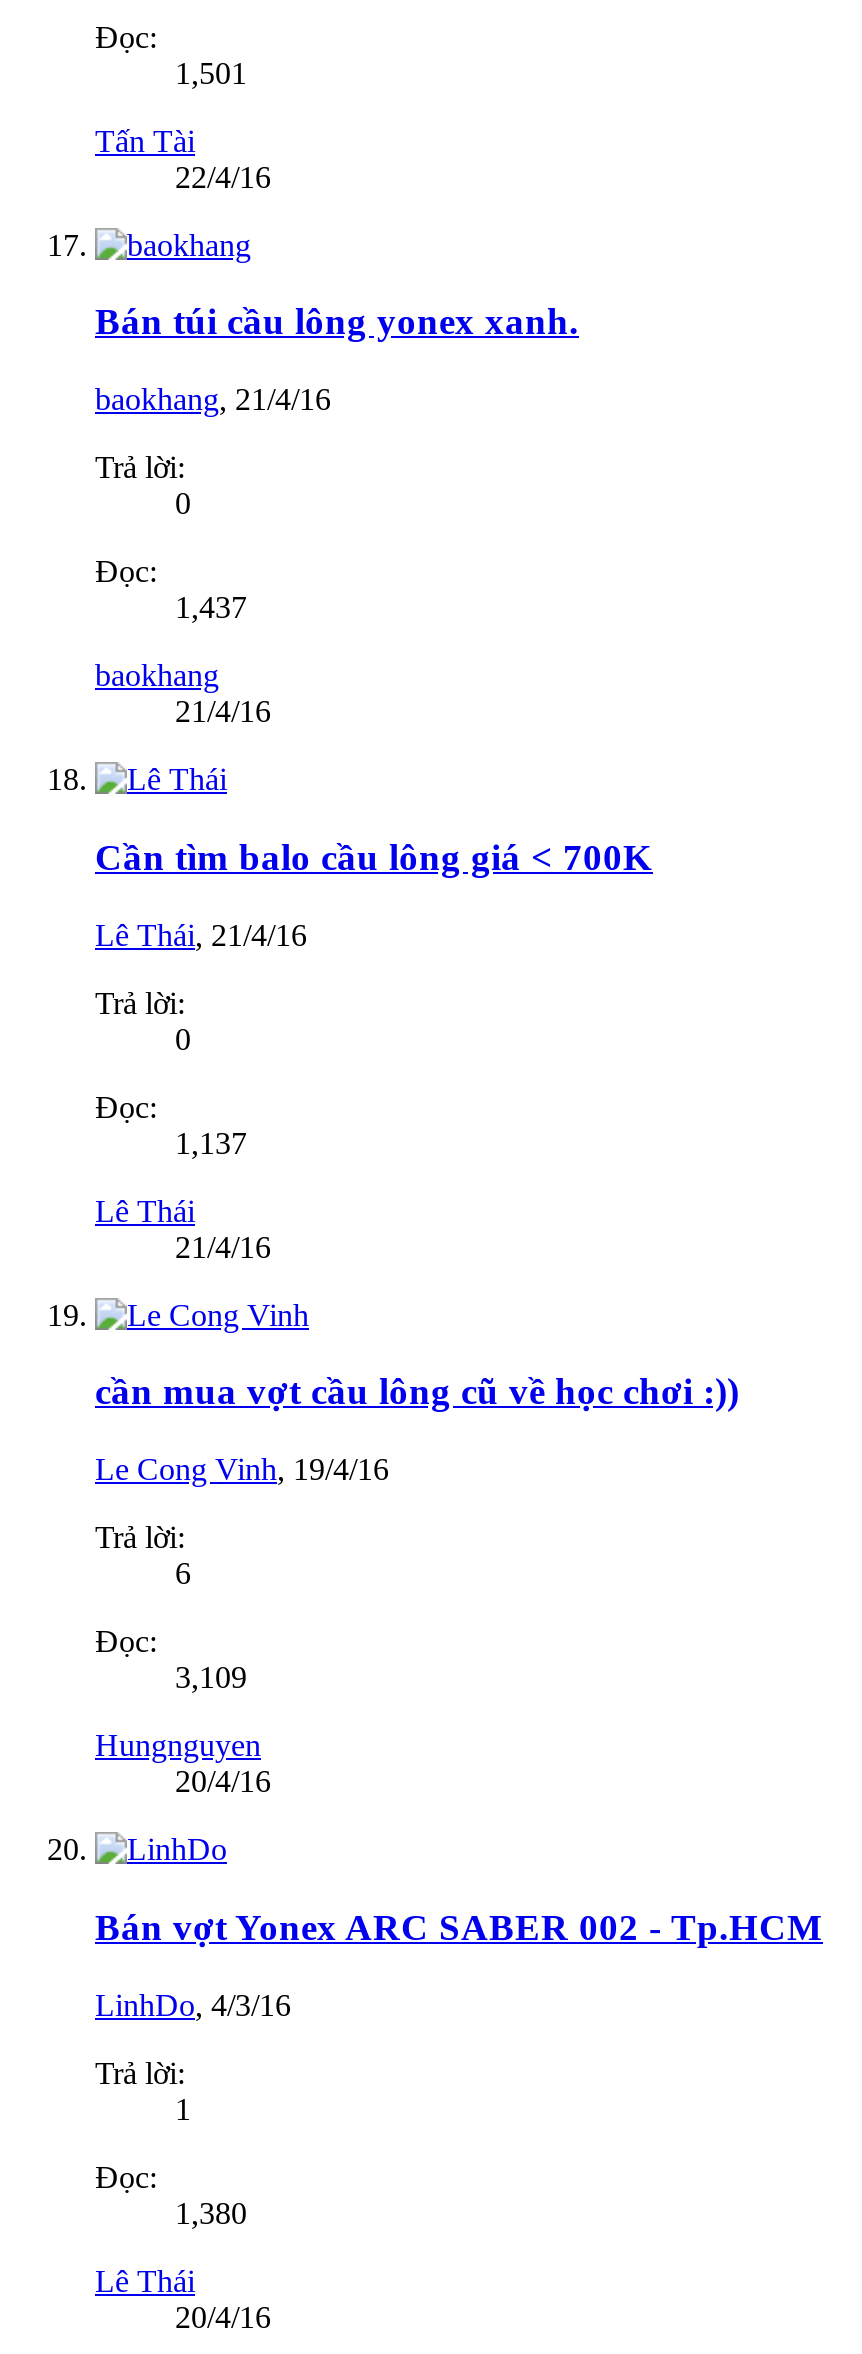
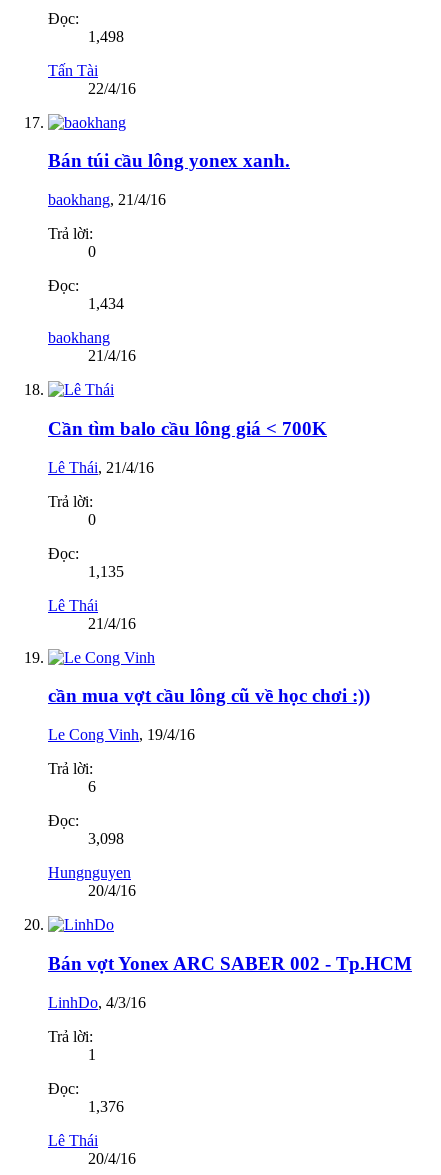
[175,56,247,90] 1,501 -> [88,28,124,45] 1,498
[175,590,247,624] 1,437 -> [88,295,124,312] 1,434
[175,1125,247,1159] 1,137 -> [88,563,124,580] 1,135
[175,1660,247,1694] 3,109 -> [88,830,124,847] 3,098
[175,2195,247,2229] 1,380 -> [88,1097,124,1114] 1,376

